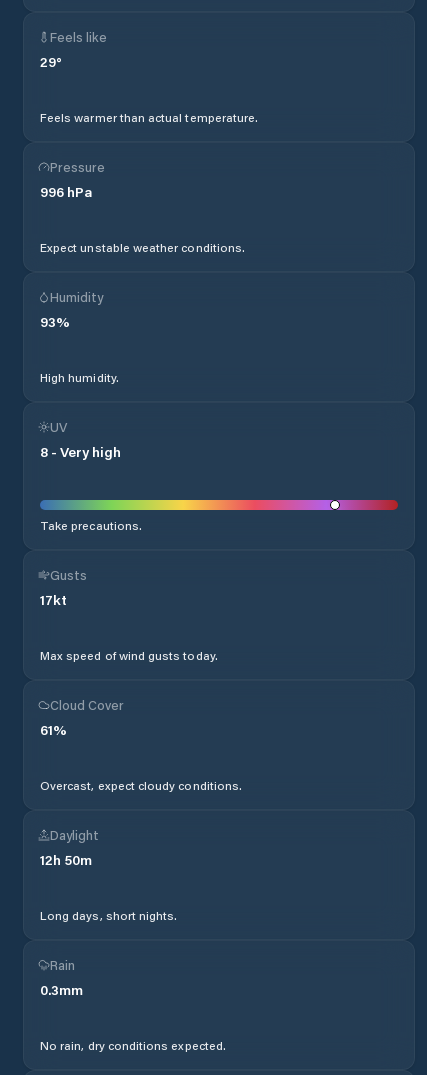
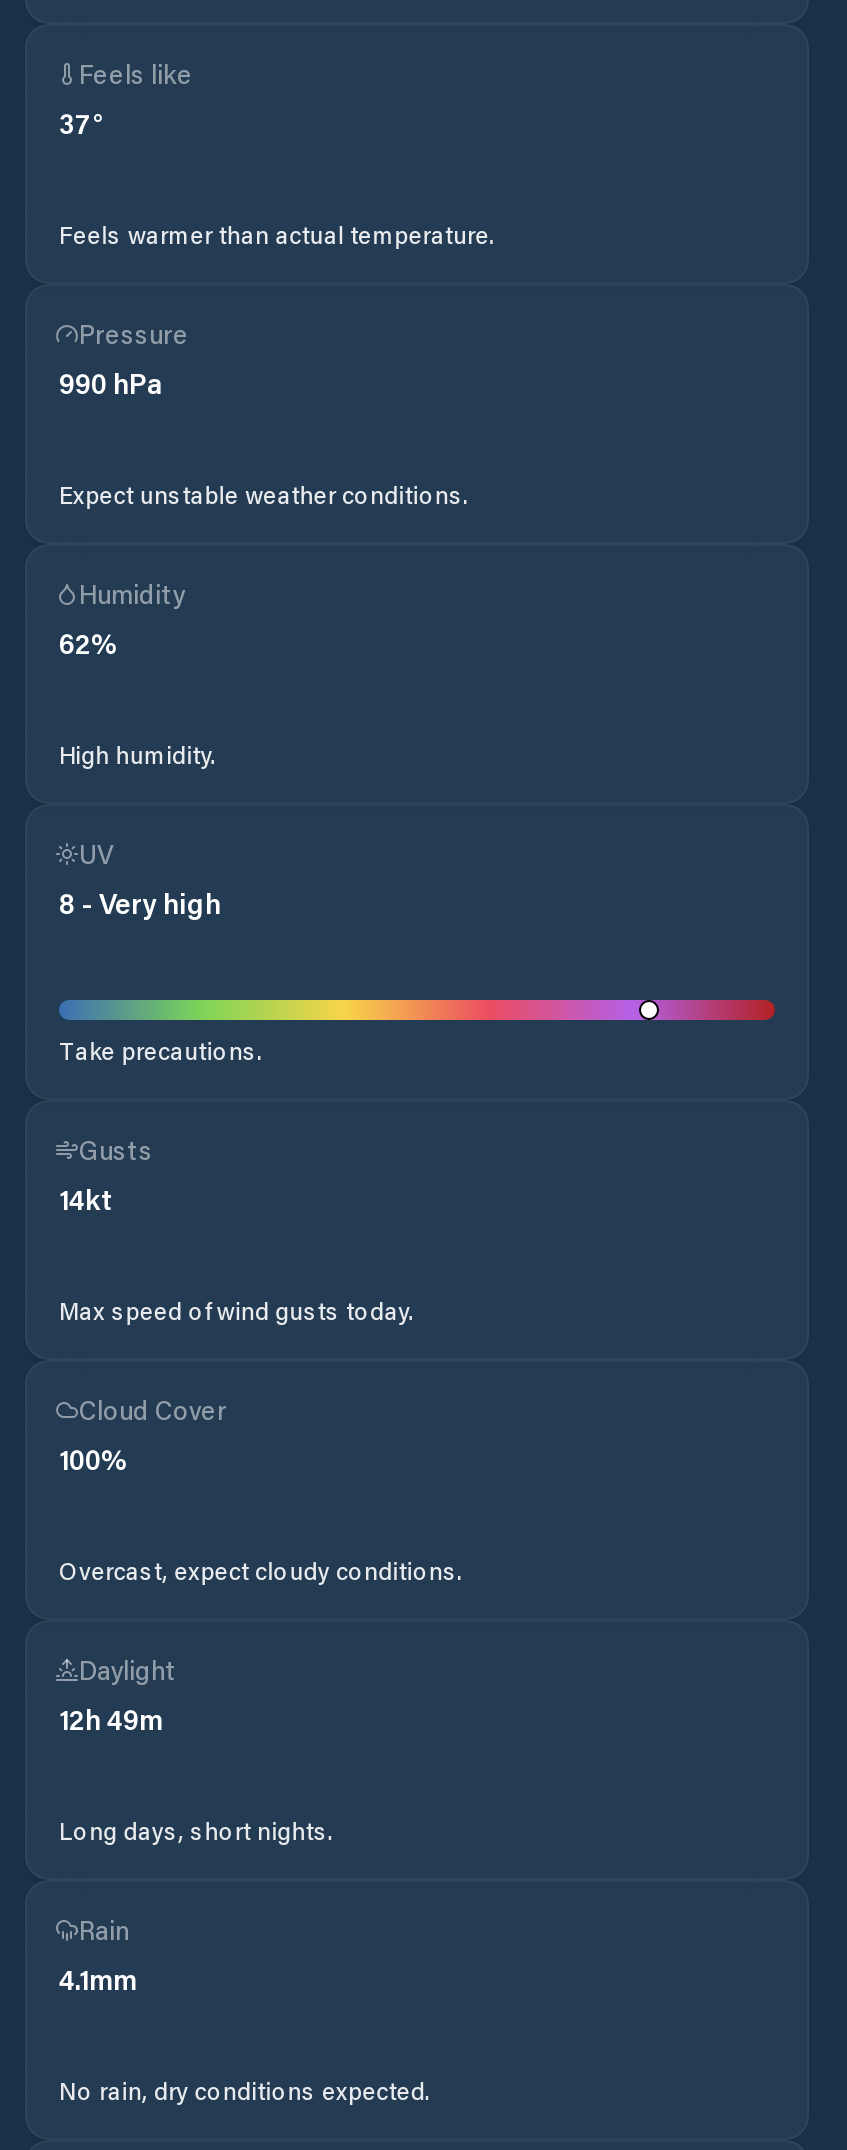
[40,52,62,71] 29° -> [59,104,105,142] 37°
[40,182,92,201] 996 hPa -> [59,364,163,402] 990 hPa
[40,312,70,331] 93% -> [59,624,119,662] 62%
[40,590,67,609] 17kt -> [59,1180,113,1218] 14kt
[40,720,67,739] 61% -> [59,1440,129,1478] 100%
[40,850,92,869] 12h 50m -> [59,1700,163,1738] 12h 49m
[40,980,83,999] 0.3mm -> [59,1960,137,1998] 4.1mm

